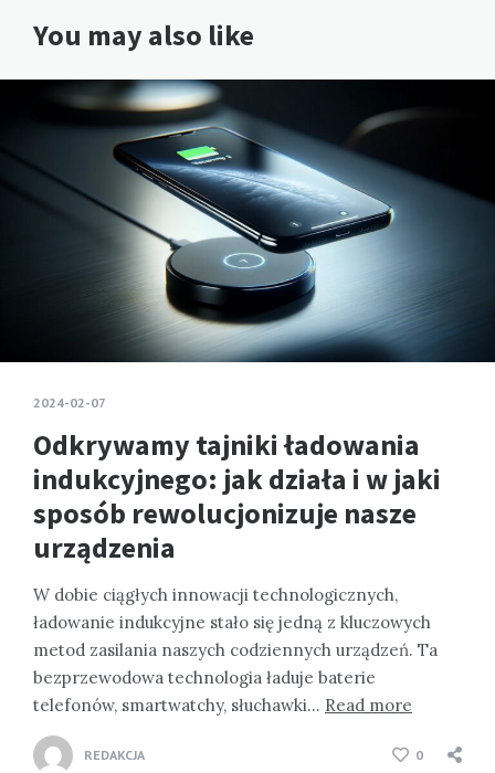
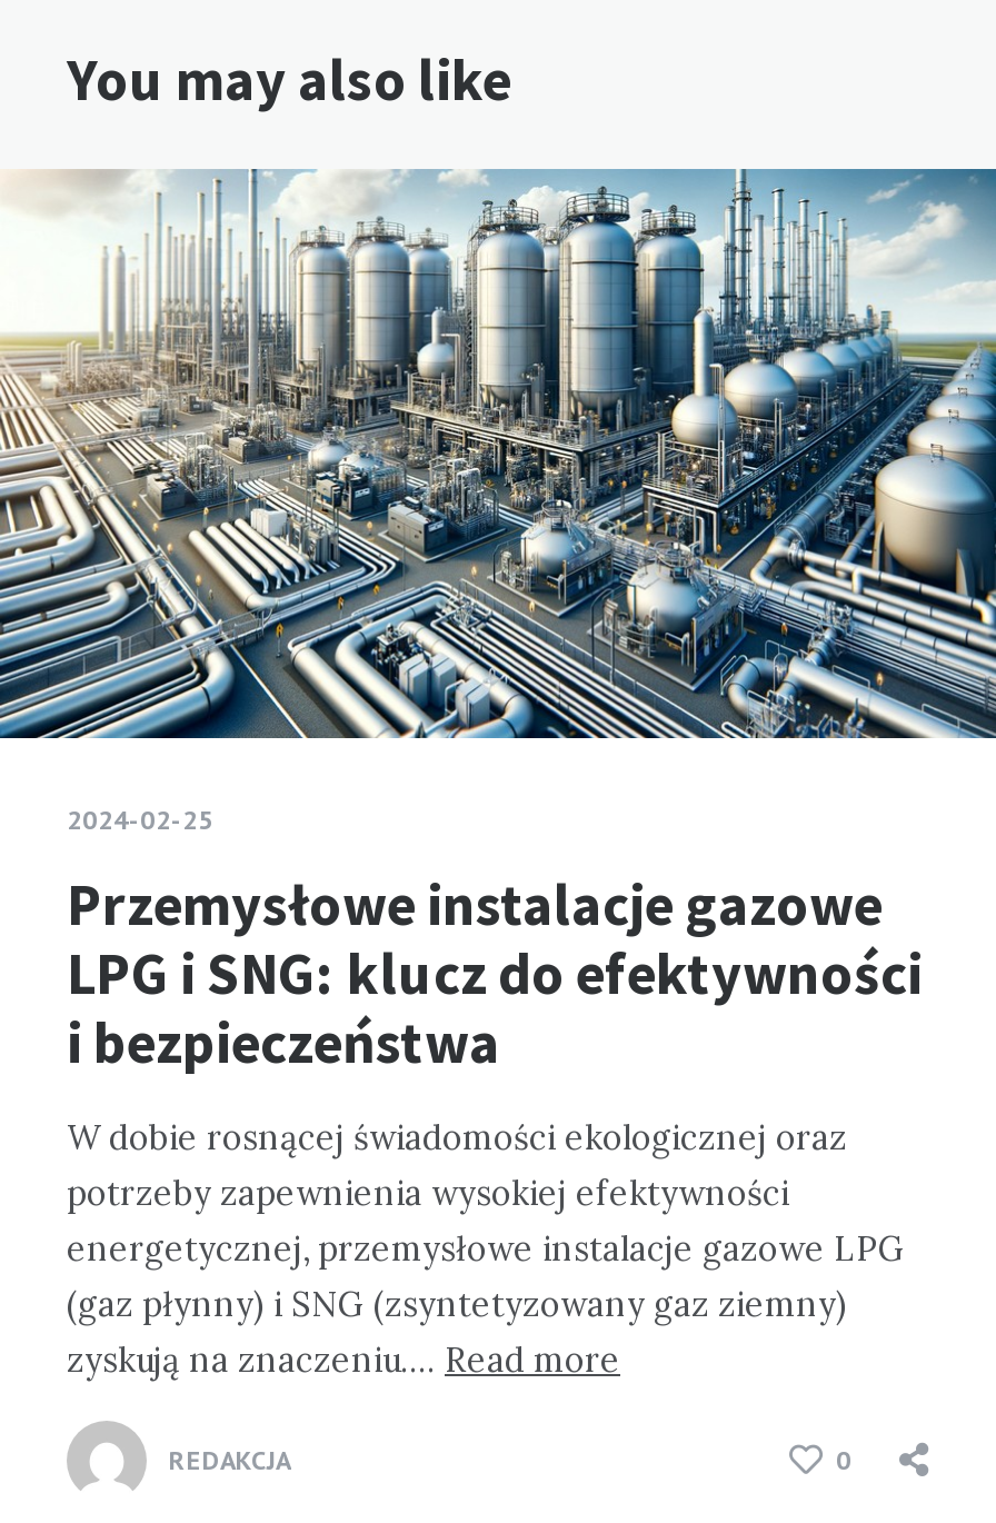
[3,78,492,566] [image] | 2024-02-07 | Odkrywamy tajniki ładowania | indukcyjnego: jak działa i w jaki | sposób rewolucjonizuje nasze | urządzenia -> [7,167,989,1079] [image] | 2024-02-25 | Przemysłowe instalacje gazowe | LPG i SNG: klucz do efektywności | i bezpieczeństwa
[33,585,438,716] W dobie ciągłych innowacji technologicznych, | ładowanie indukcyjne stało się jedną z kluczowych | metod zasilania naszych codziennych urządzeń. Ta | bezprzewodowa technologia ładuje baterie | telefonów, smartwatchy, słuchawki… Read more -> [67,1117,905,1381] W dobie rosnącej świadomości ekologicznej oraz | potrzeby zapewnienia wysokiej efektywności | energetycznej, przemysłowe instalacje gazowe LPG | (gaz płynny) i SNG (zsyntetyzowany gaz ziemny) | zyskują na znaczeniu…. Read more

